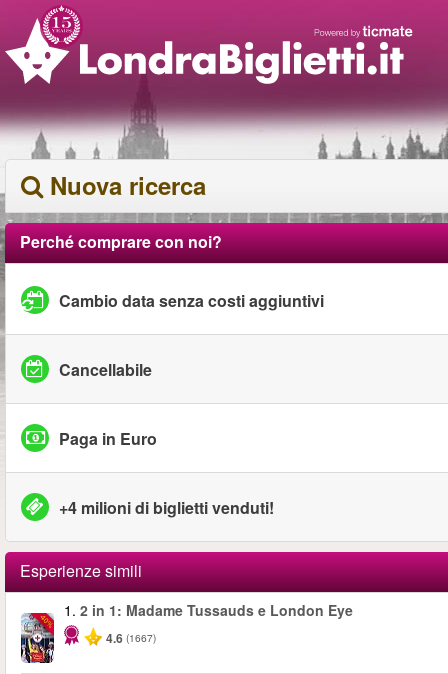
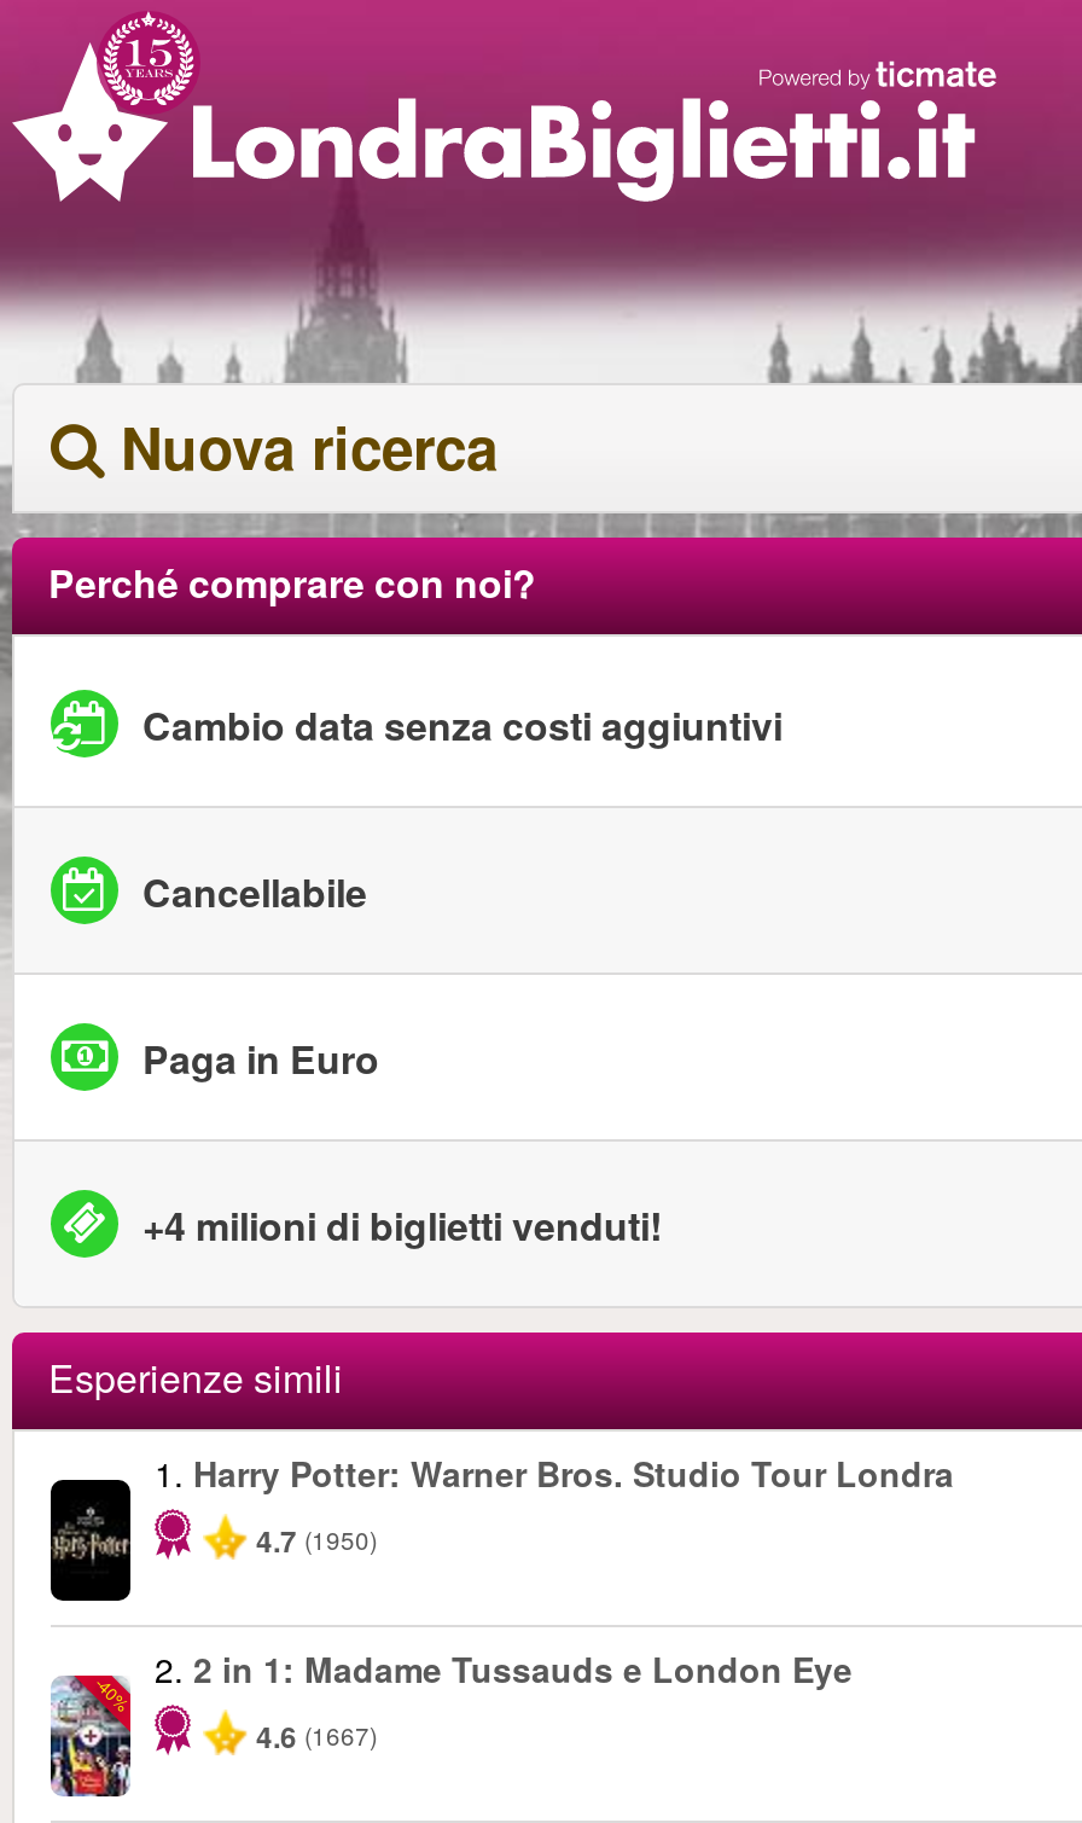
none -> [48,1448,954,1603] [image] | 1. Harry Potter: Warner Bros. Studio Tour Londra | 4.7 (1950)
[64,600,353,620] 1. 2 in 1: Madame Tussauds e London Eye -> [155,1644,853,1693] 2. 2 in 1: Madame Tussauds e London Eye

